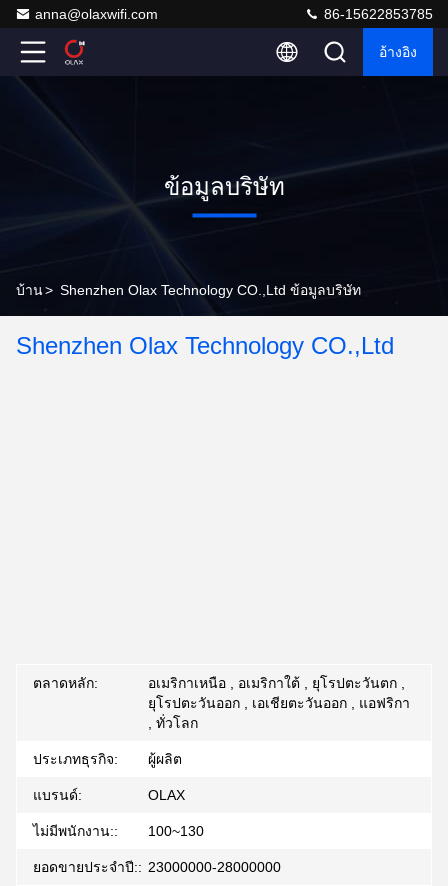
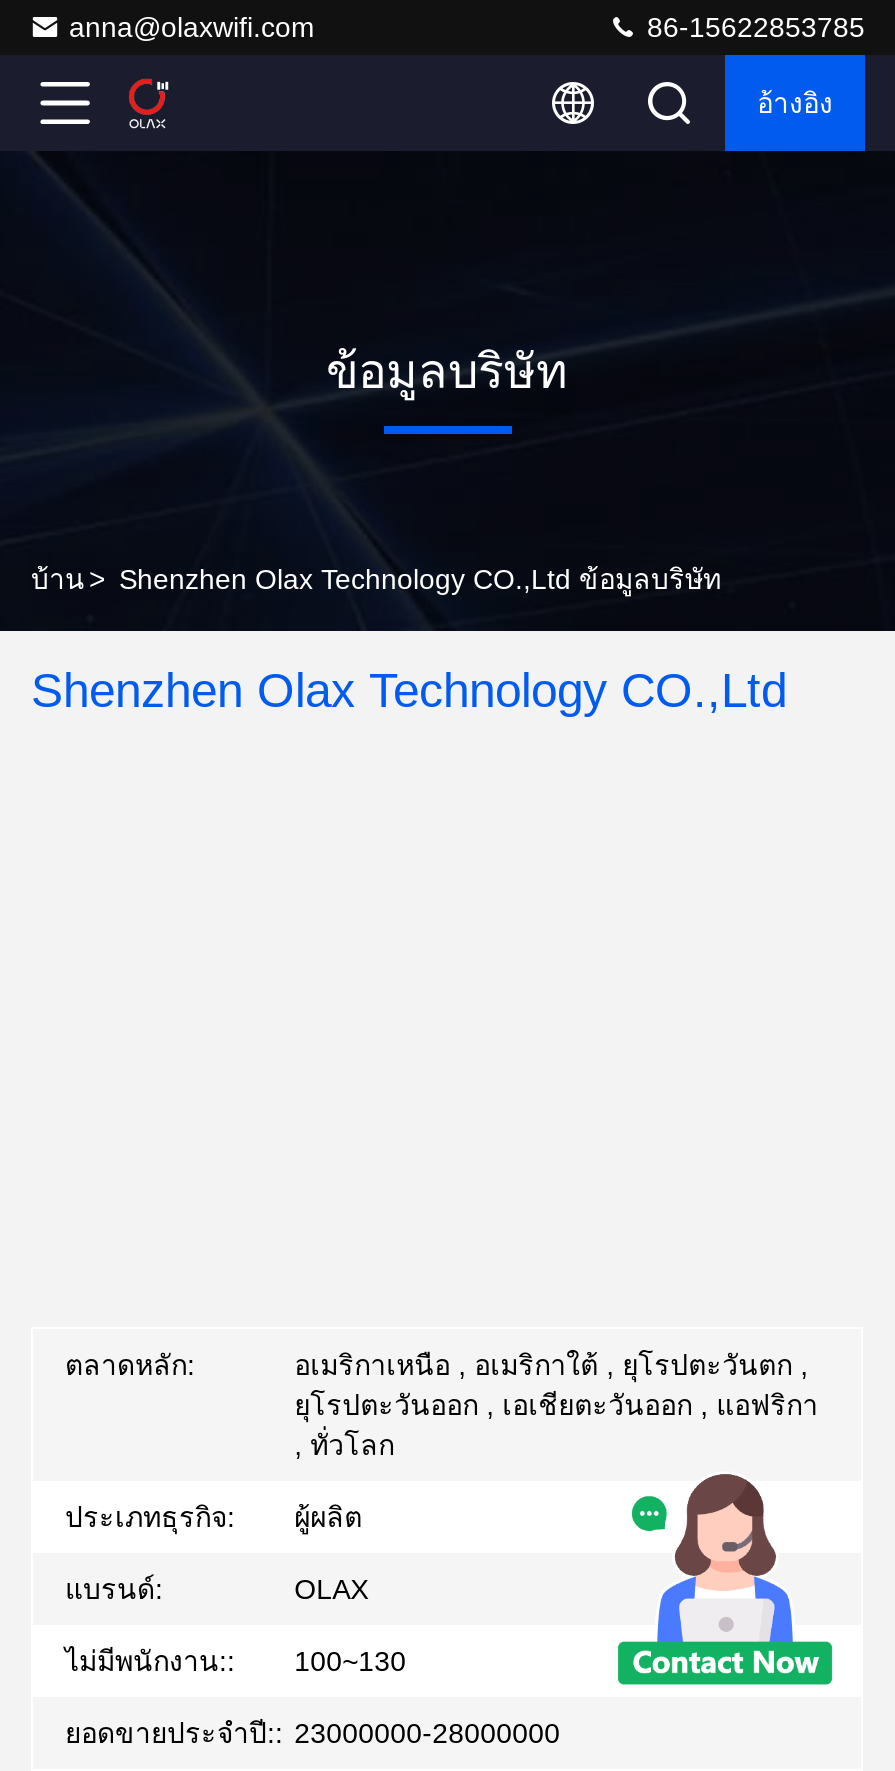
none -> [615,1473,835,1687] [image]

